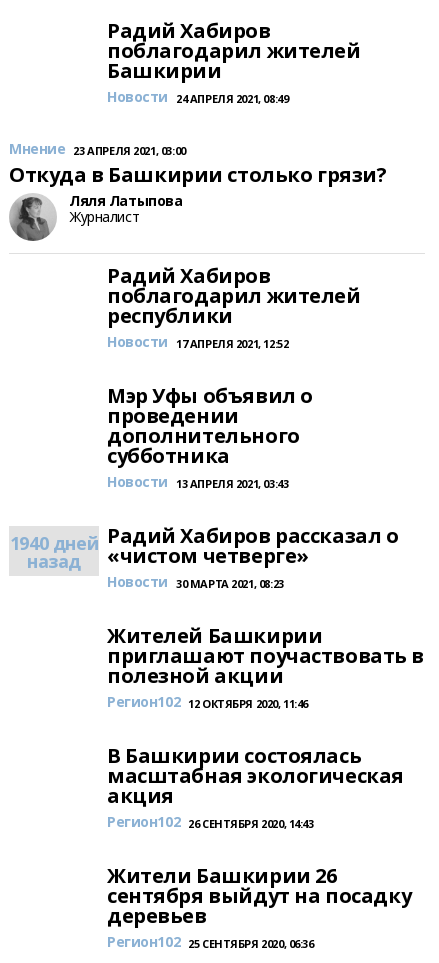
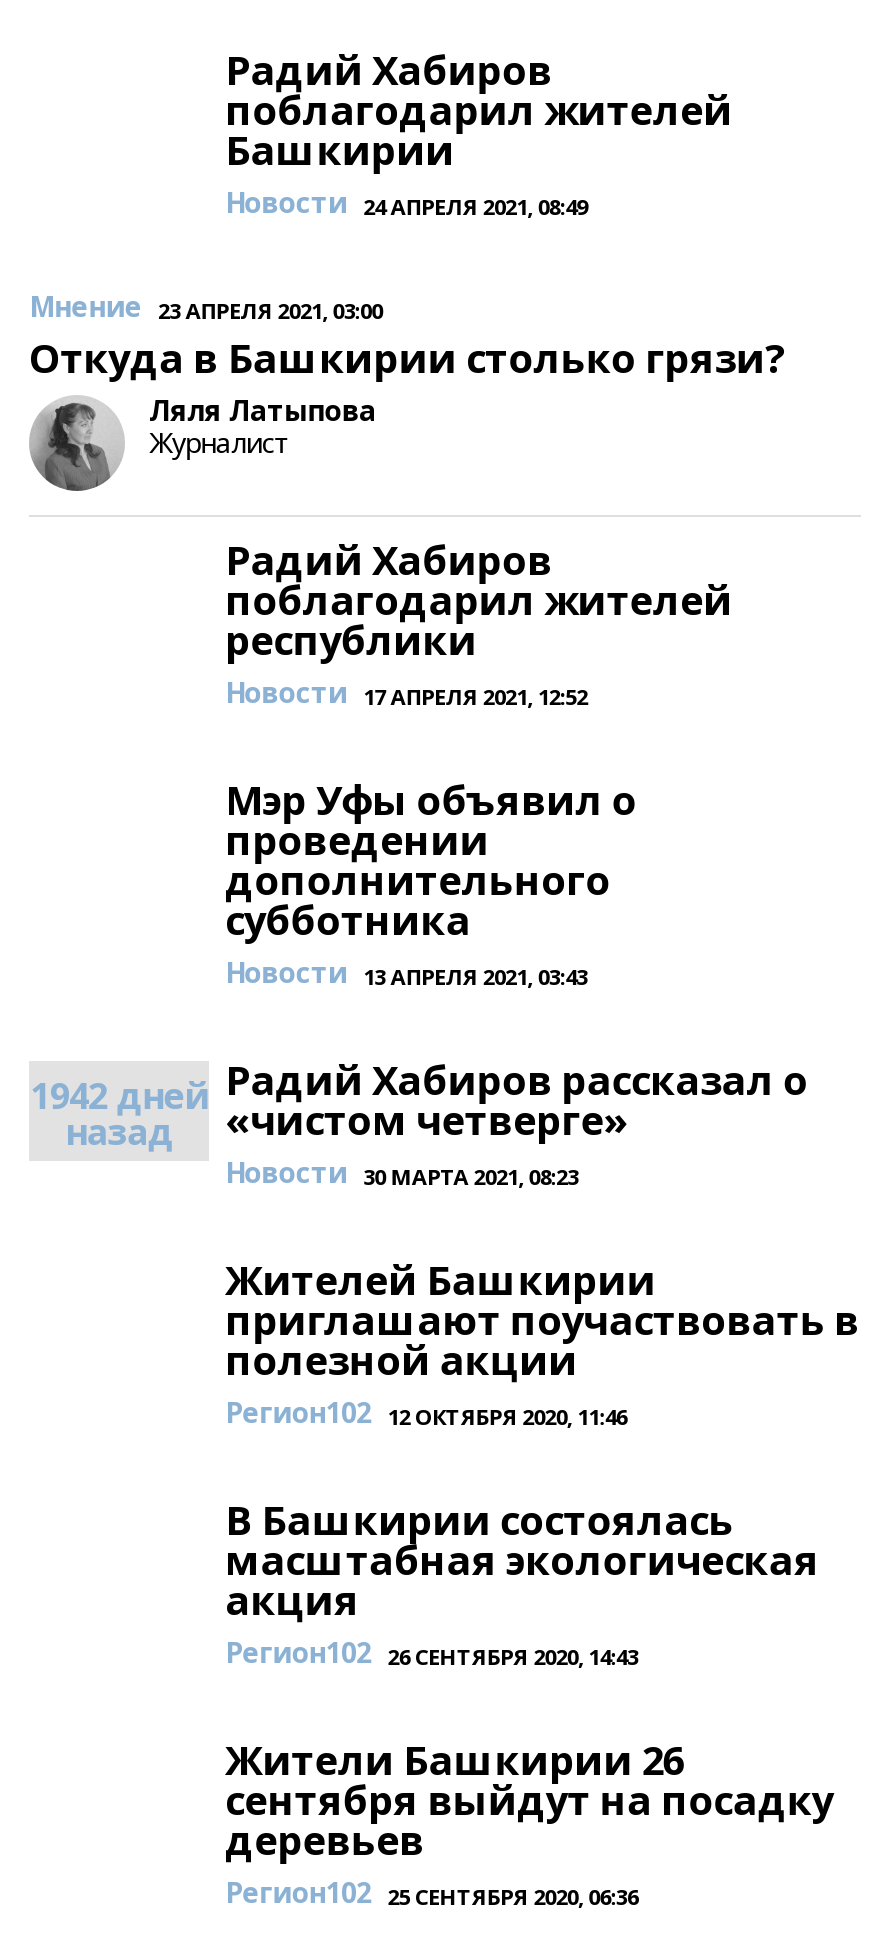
[10,522,398,573] 1940 дней назад Радий Хабиров рассказал о «чистом четверге» -> [31,1053,808,1155] 1942 дней назад Радий Хабиров рассказал о «чистом четверге»

